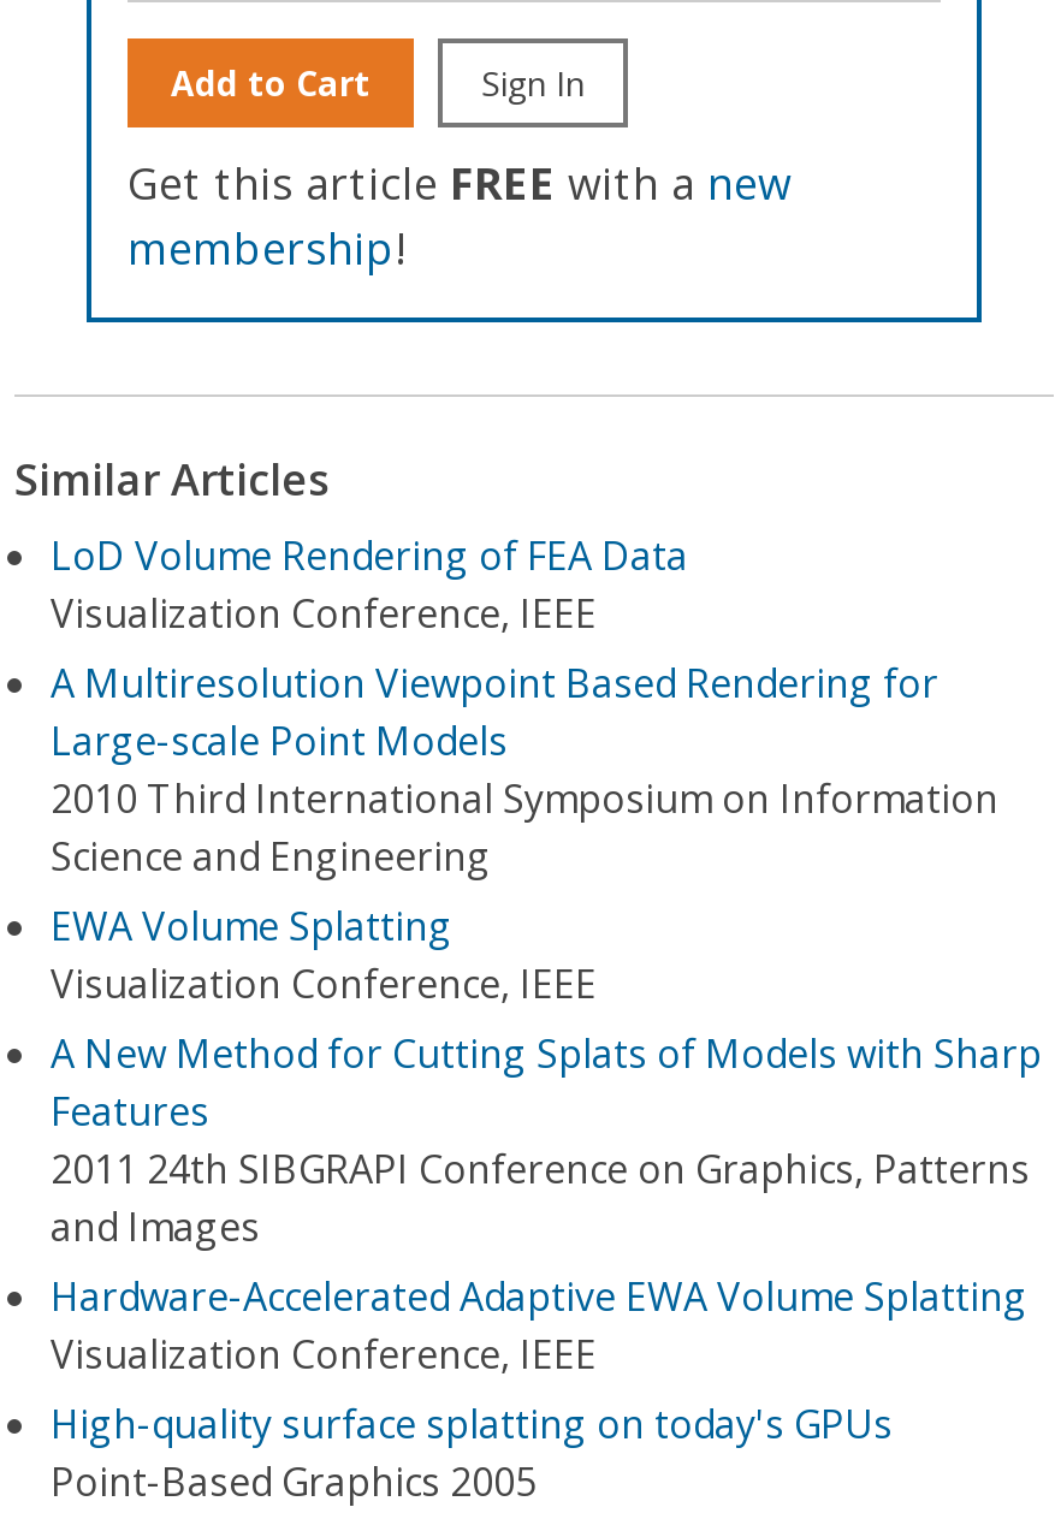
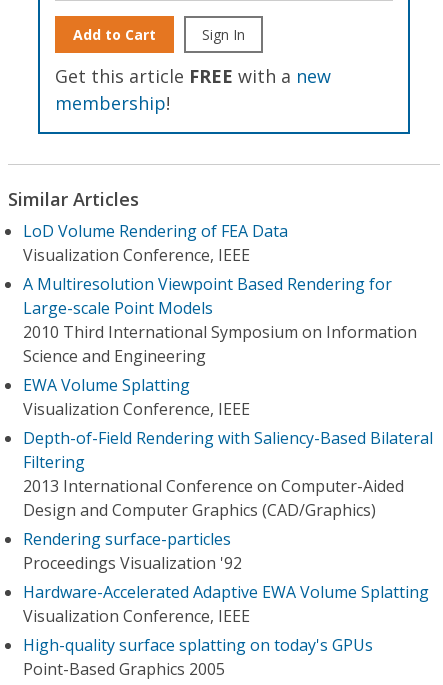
[51,1027,1042,1253] A New Method for Cutting Splats of Models with Sharp | Features | 2011 24th SIBGRAPI Conference on Graphics, Patterns | and Images -> [23,427,433,574] Depth-of-Field Rendering with Saliency-Based Bilateral | Filtering | 2013 International Conference on Computer-Aided | Design and Computer Graphics (CAD/Graphics) | Rendering surface-particles | Proceedings Visualization '92

